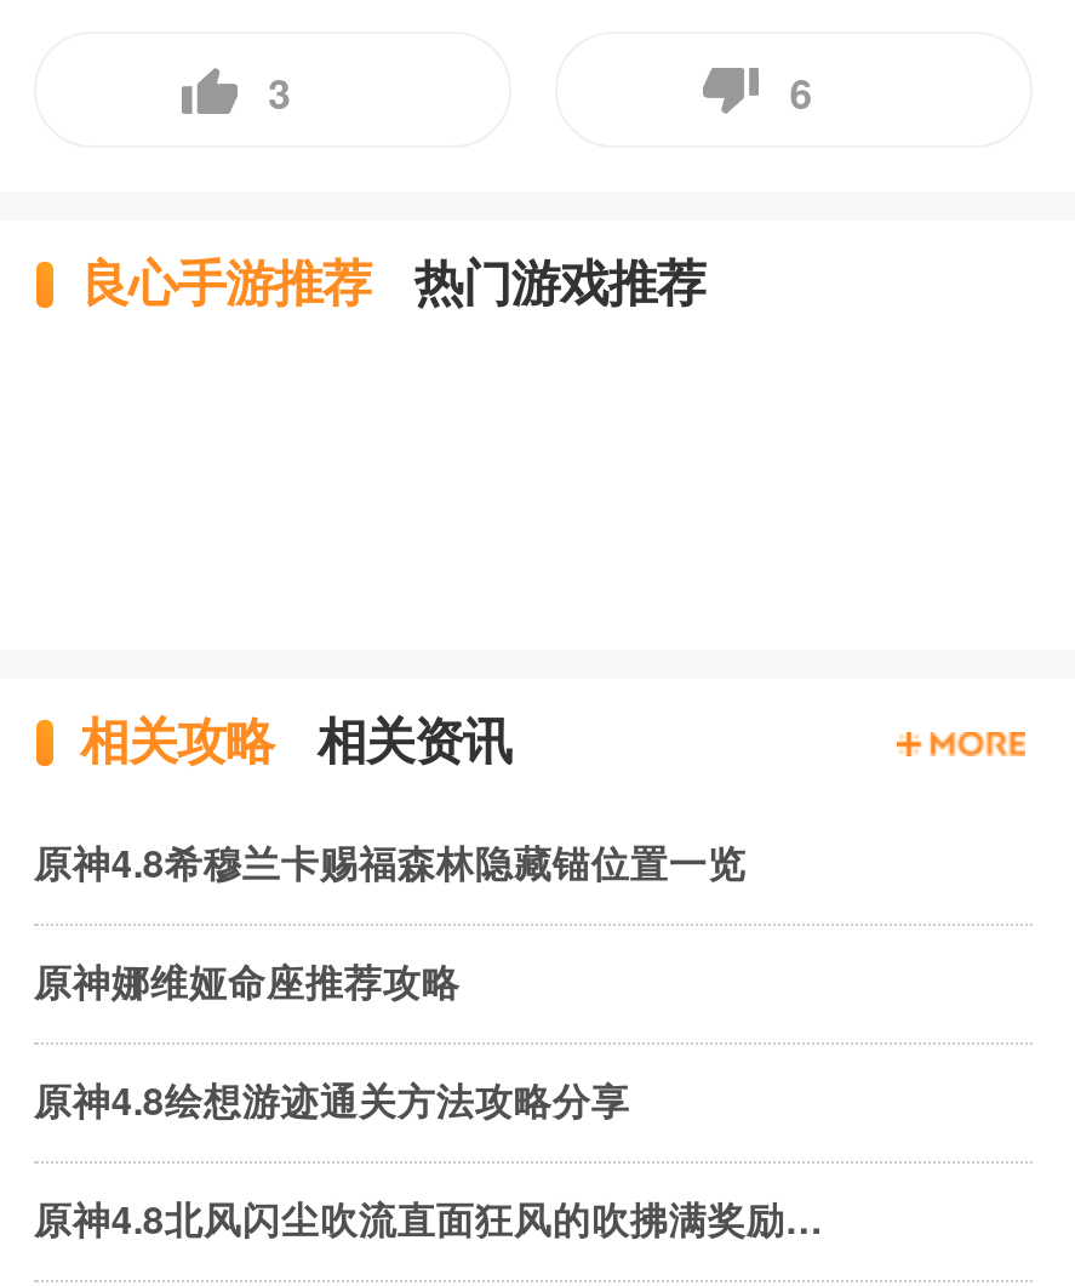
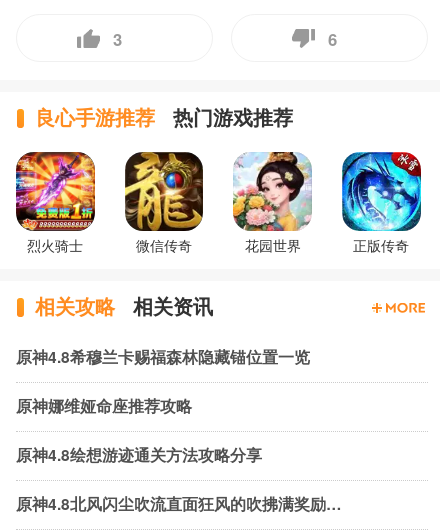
none -> [15,151,409,253] [image] | 烈火骑士 | 微信传奇 | 花园世界 | 正版传奇
none -> [124,151,204,230] [image]
none -> [232,151,313,230] [image]
none -> [341,151,422,230] [image]

